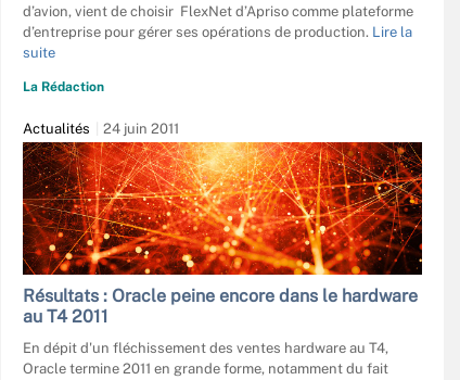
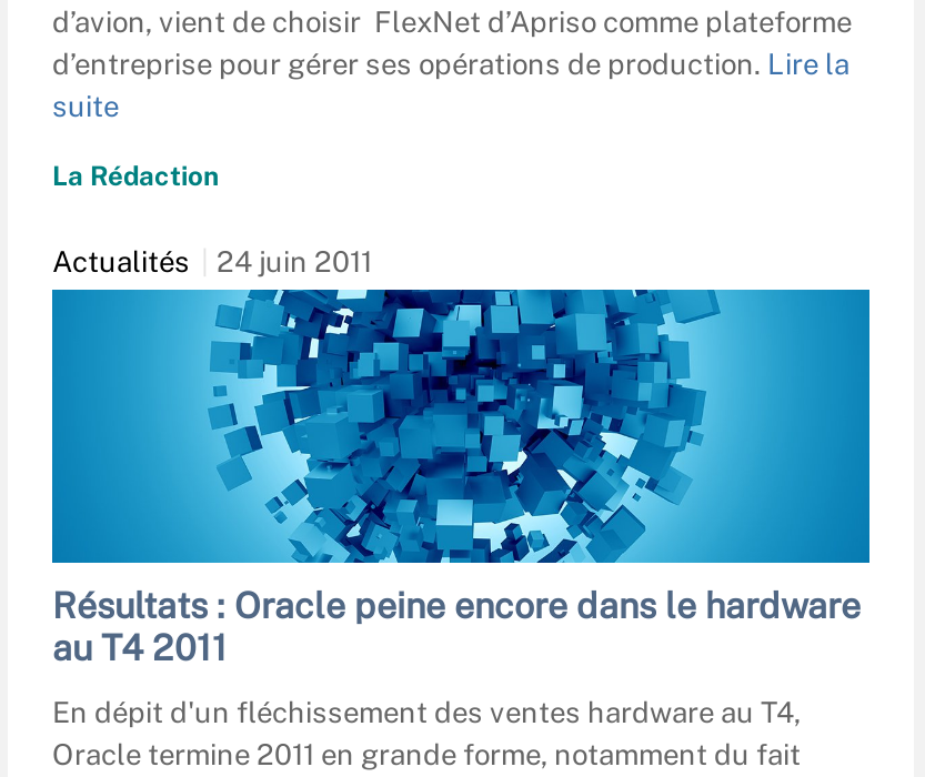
[22,141,423,276] [image] -> [50,286,872,566] [image]

